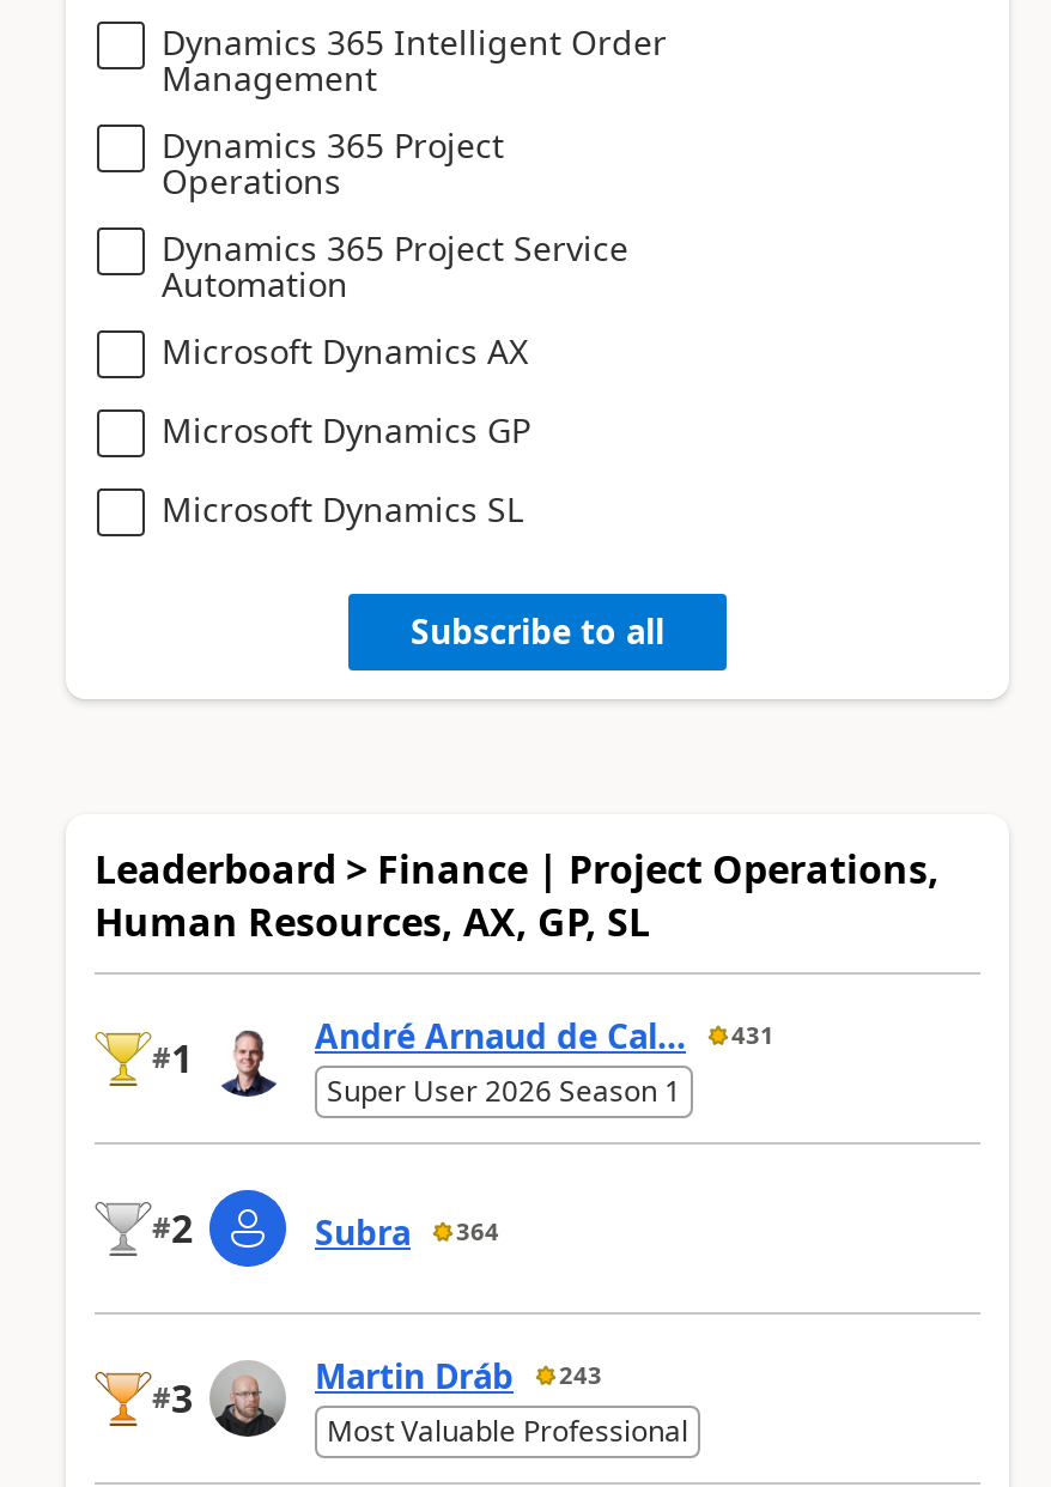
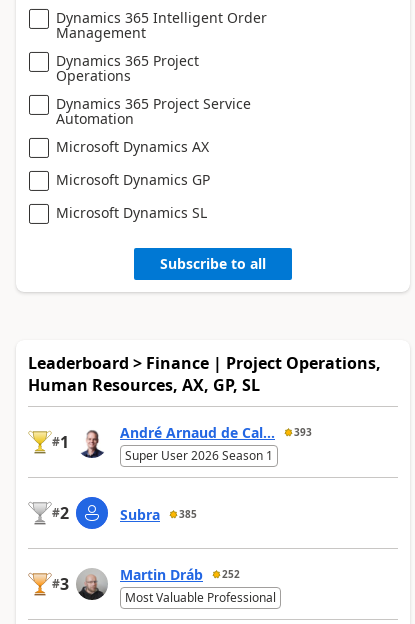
[315,1012,774,1058] André Arnaud de Cal... 431 -> [120,423,312,442] André Arnaud de Cal... 393
[315,1209,499,1254] Subra 364 -> [120,505,197,524] Subra 385
[315,1352,602,1398] Martin Dráb 243 -> [120,565,240,584] Martin Dráb 252

